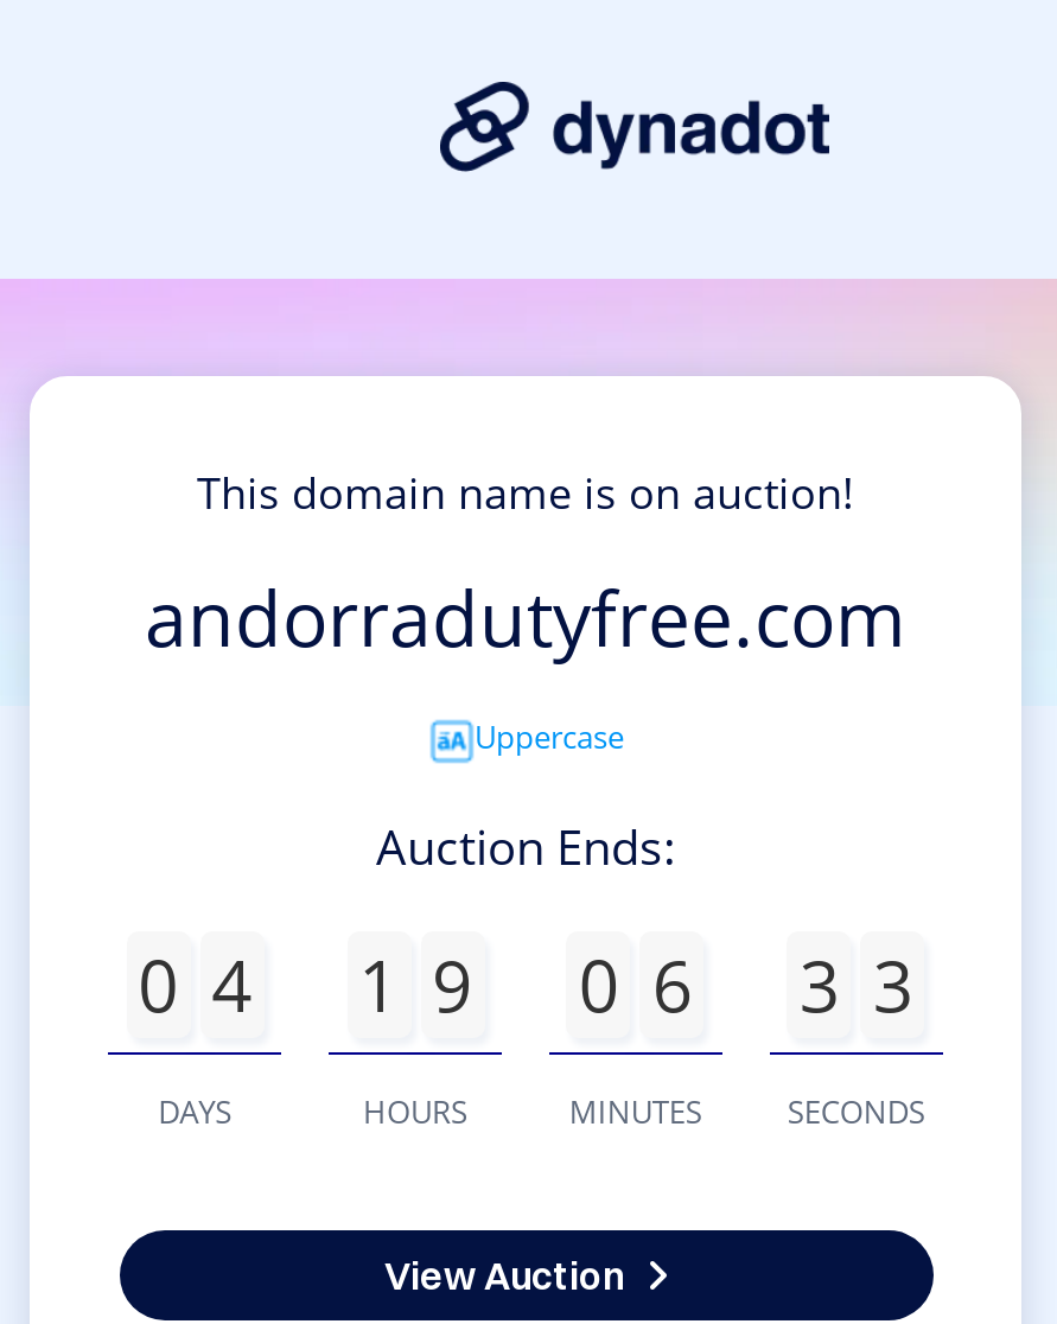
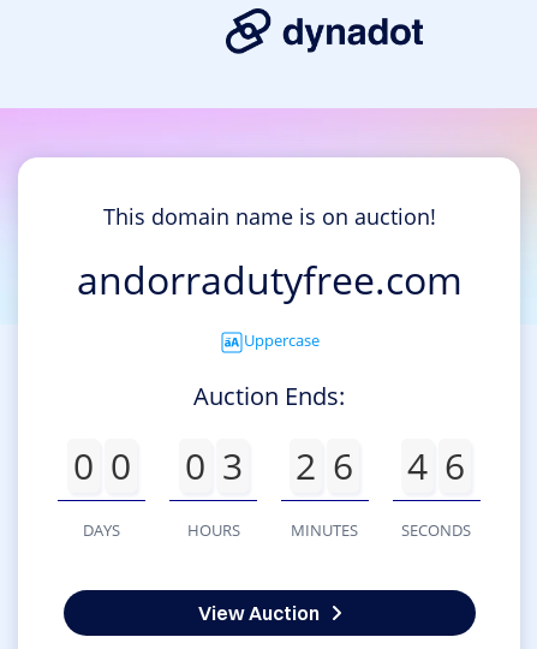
[138,936,252,1033] 0 4 -> [73,441,130,490] 0 0
[358,936,472,1033] 1 9 -> [184,441,242,490] 0 3
[579,936,693,1033] 0 6 -> [296,441,354,490] 2 6
[799,936,913,1033] 3 3 -> [408,441,465,490] 4 6

